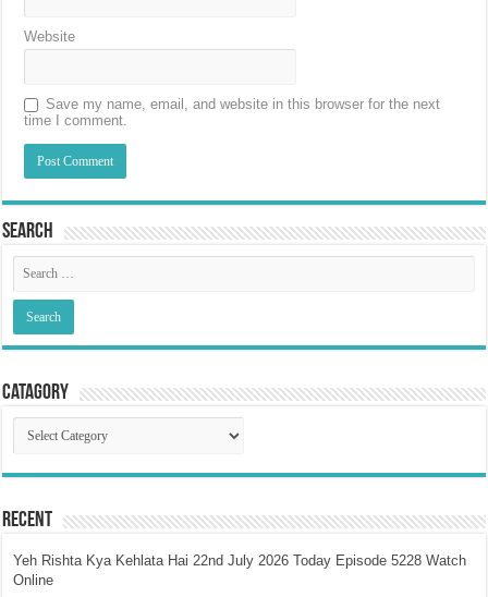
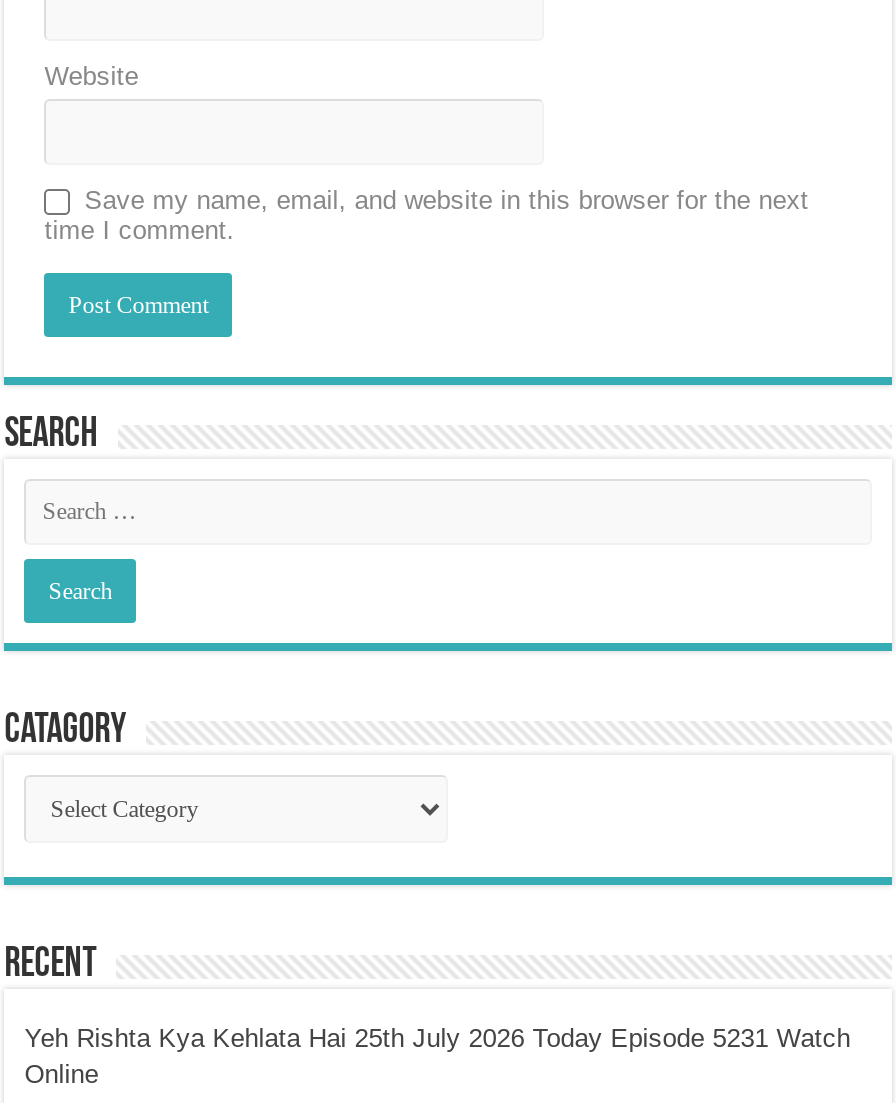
[13,552,466,568] Yeh Rishta Kya Kehlata Hai 22nd July 2026 Today Episode 5228 Watch -> [24,1023,850,1053] Yeh Rishta Kya Kehlata Hai 25th July 2026 Today Episode 5231 Watch

